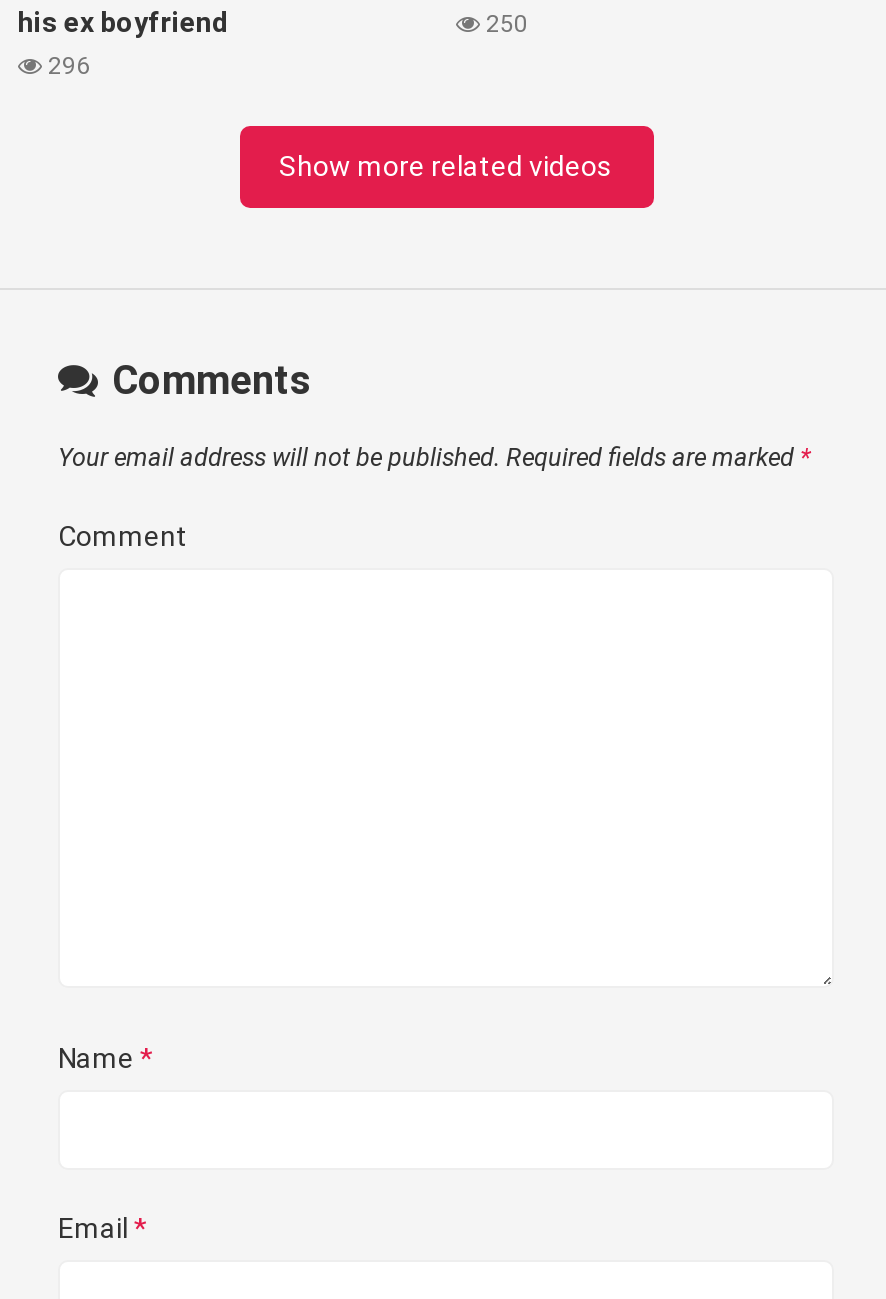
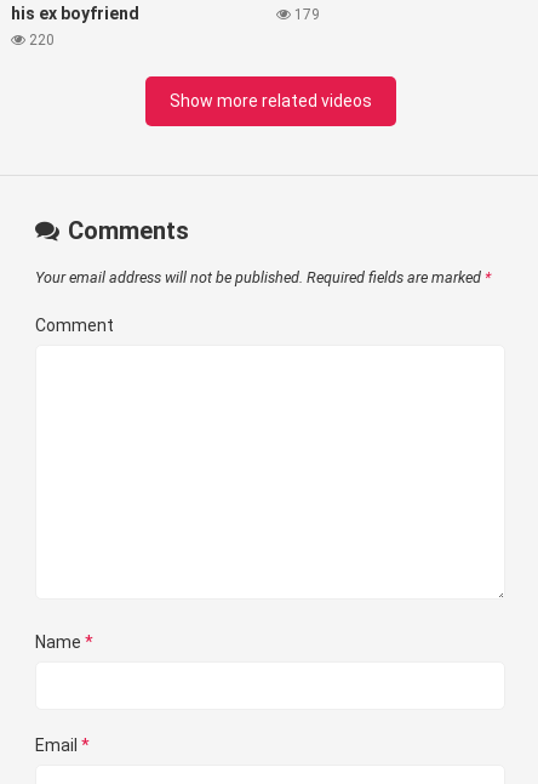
[480,10,528,38] 250 -> [291,6,320,23] 179
[42,52,90,80] 296 -> [25,32,55,49] 220

